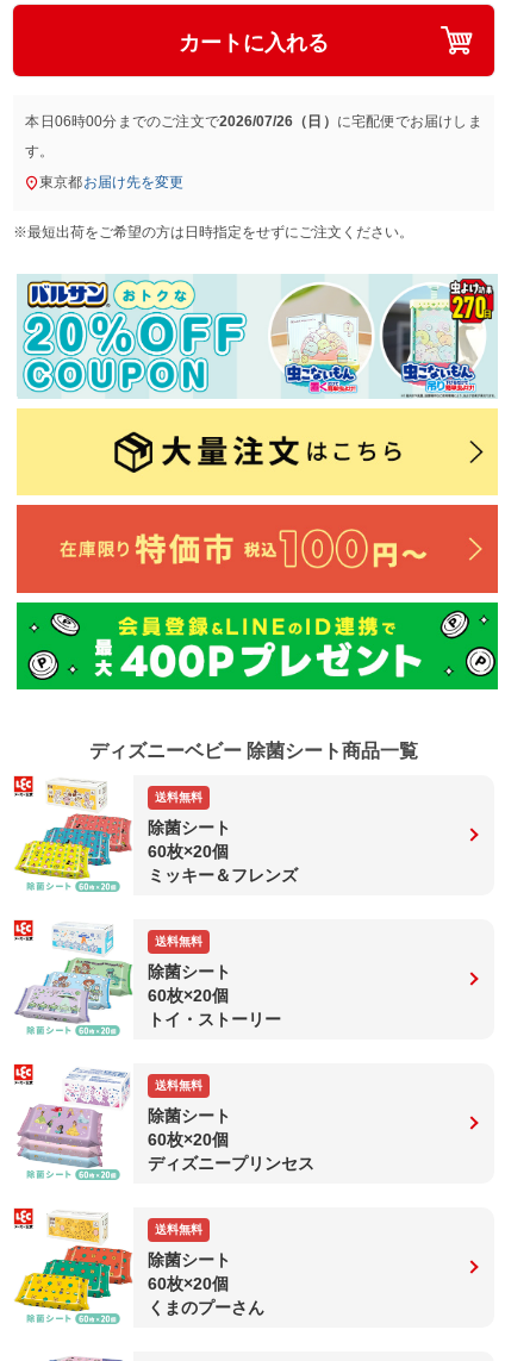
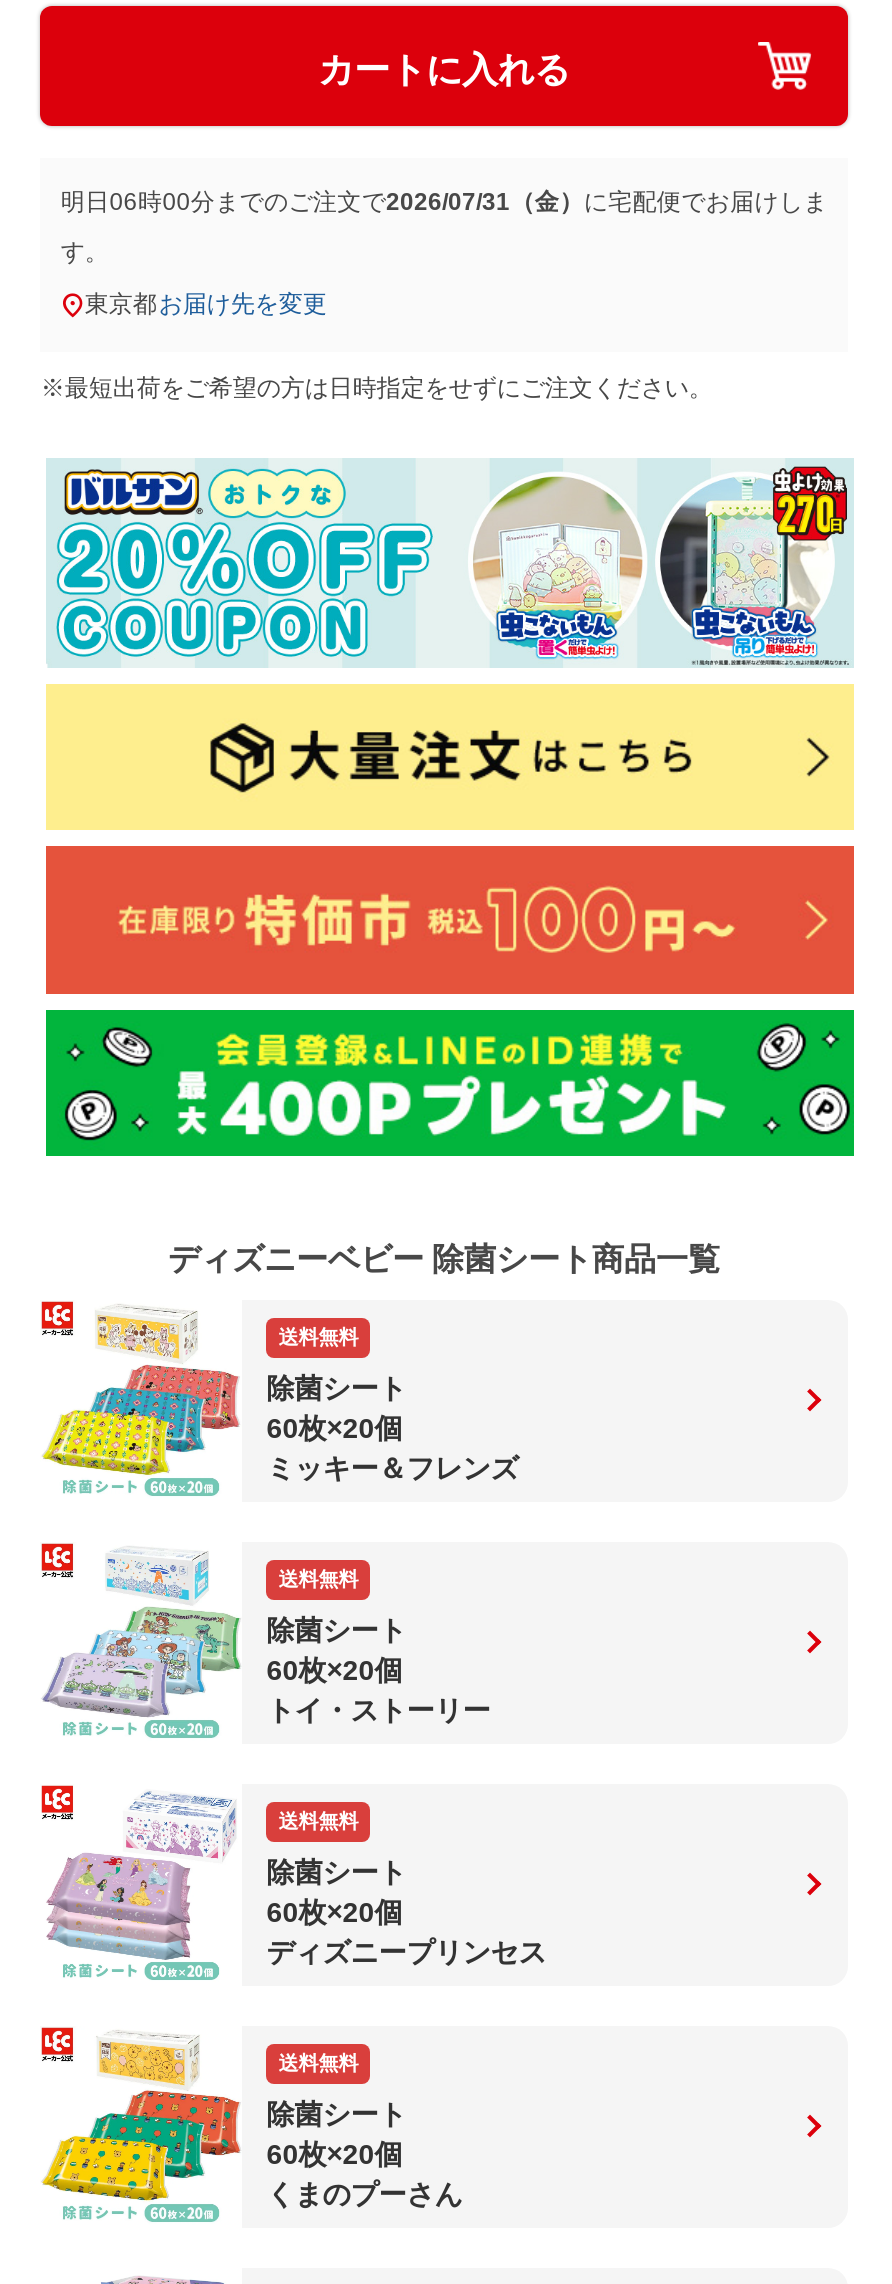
[25,113,482,130] 本日06時00分までのご注文で2026/07/26（日）に宅配便でお届けしま -> [61,188,827,216] 明日06時00分までのご注文で2026/07/31（金）に宅配便でお届けしま

